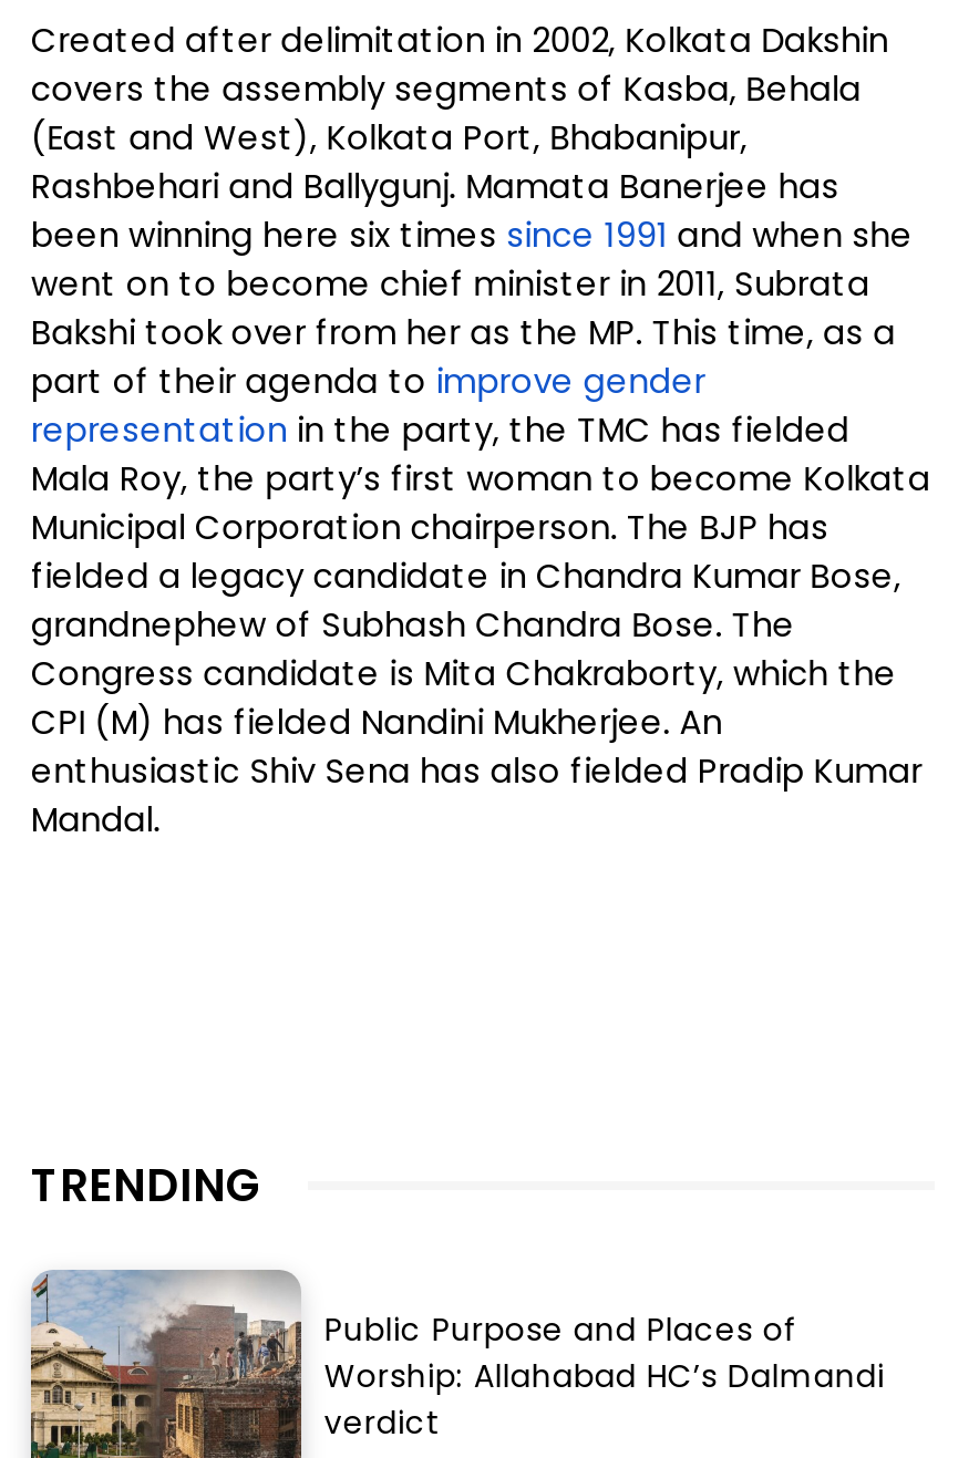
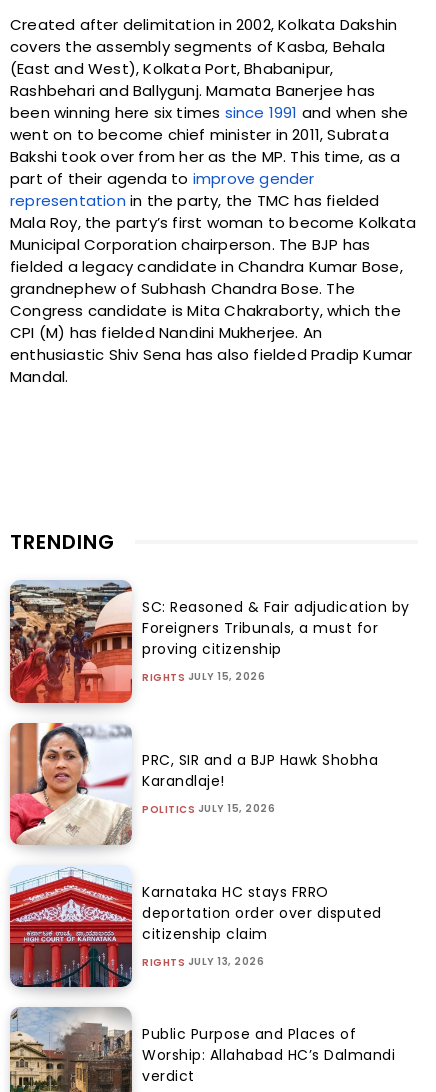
none -> [9,580,410,709] [image] | SC: Reasoned & Fair adjudication by | Foreigners Tribunals, a must for | proving citizenship | RIGHTS JULY 15, 2026
none -> [9,722,378,852] [image] | PRC, SIR and a BJP Hawk Shobha | Karandlaje! | POLITICS JULY 15, 2026
none -> [9,865,382,994] [image] | Karnataka HC stays FRRO | deportation order over disputed | citizenship claim | RIGHTS JULY 13, 2026

